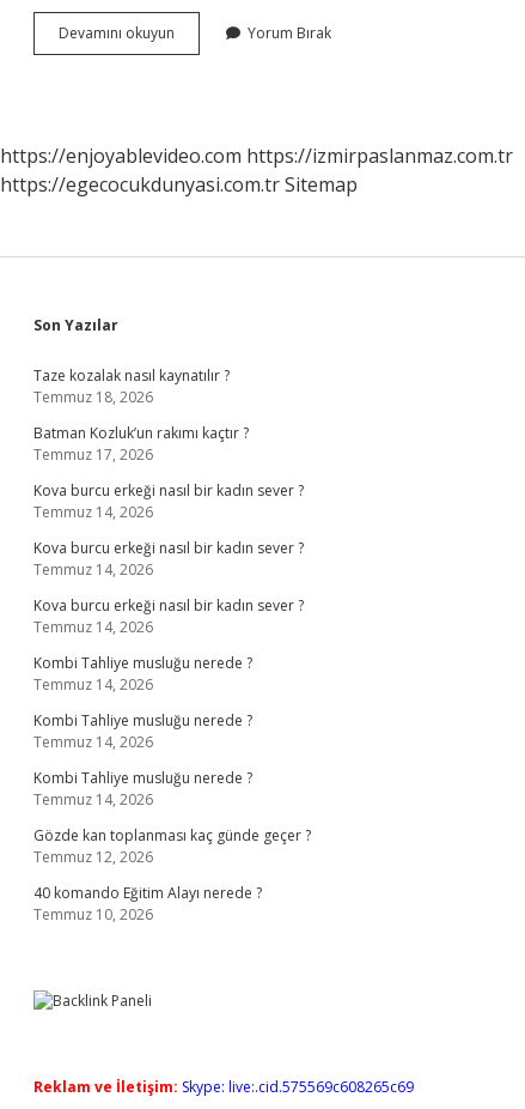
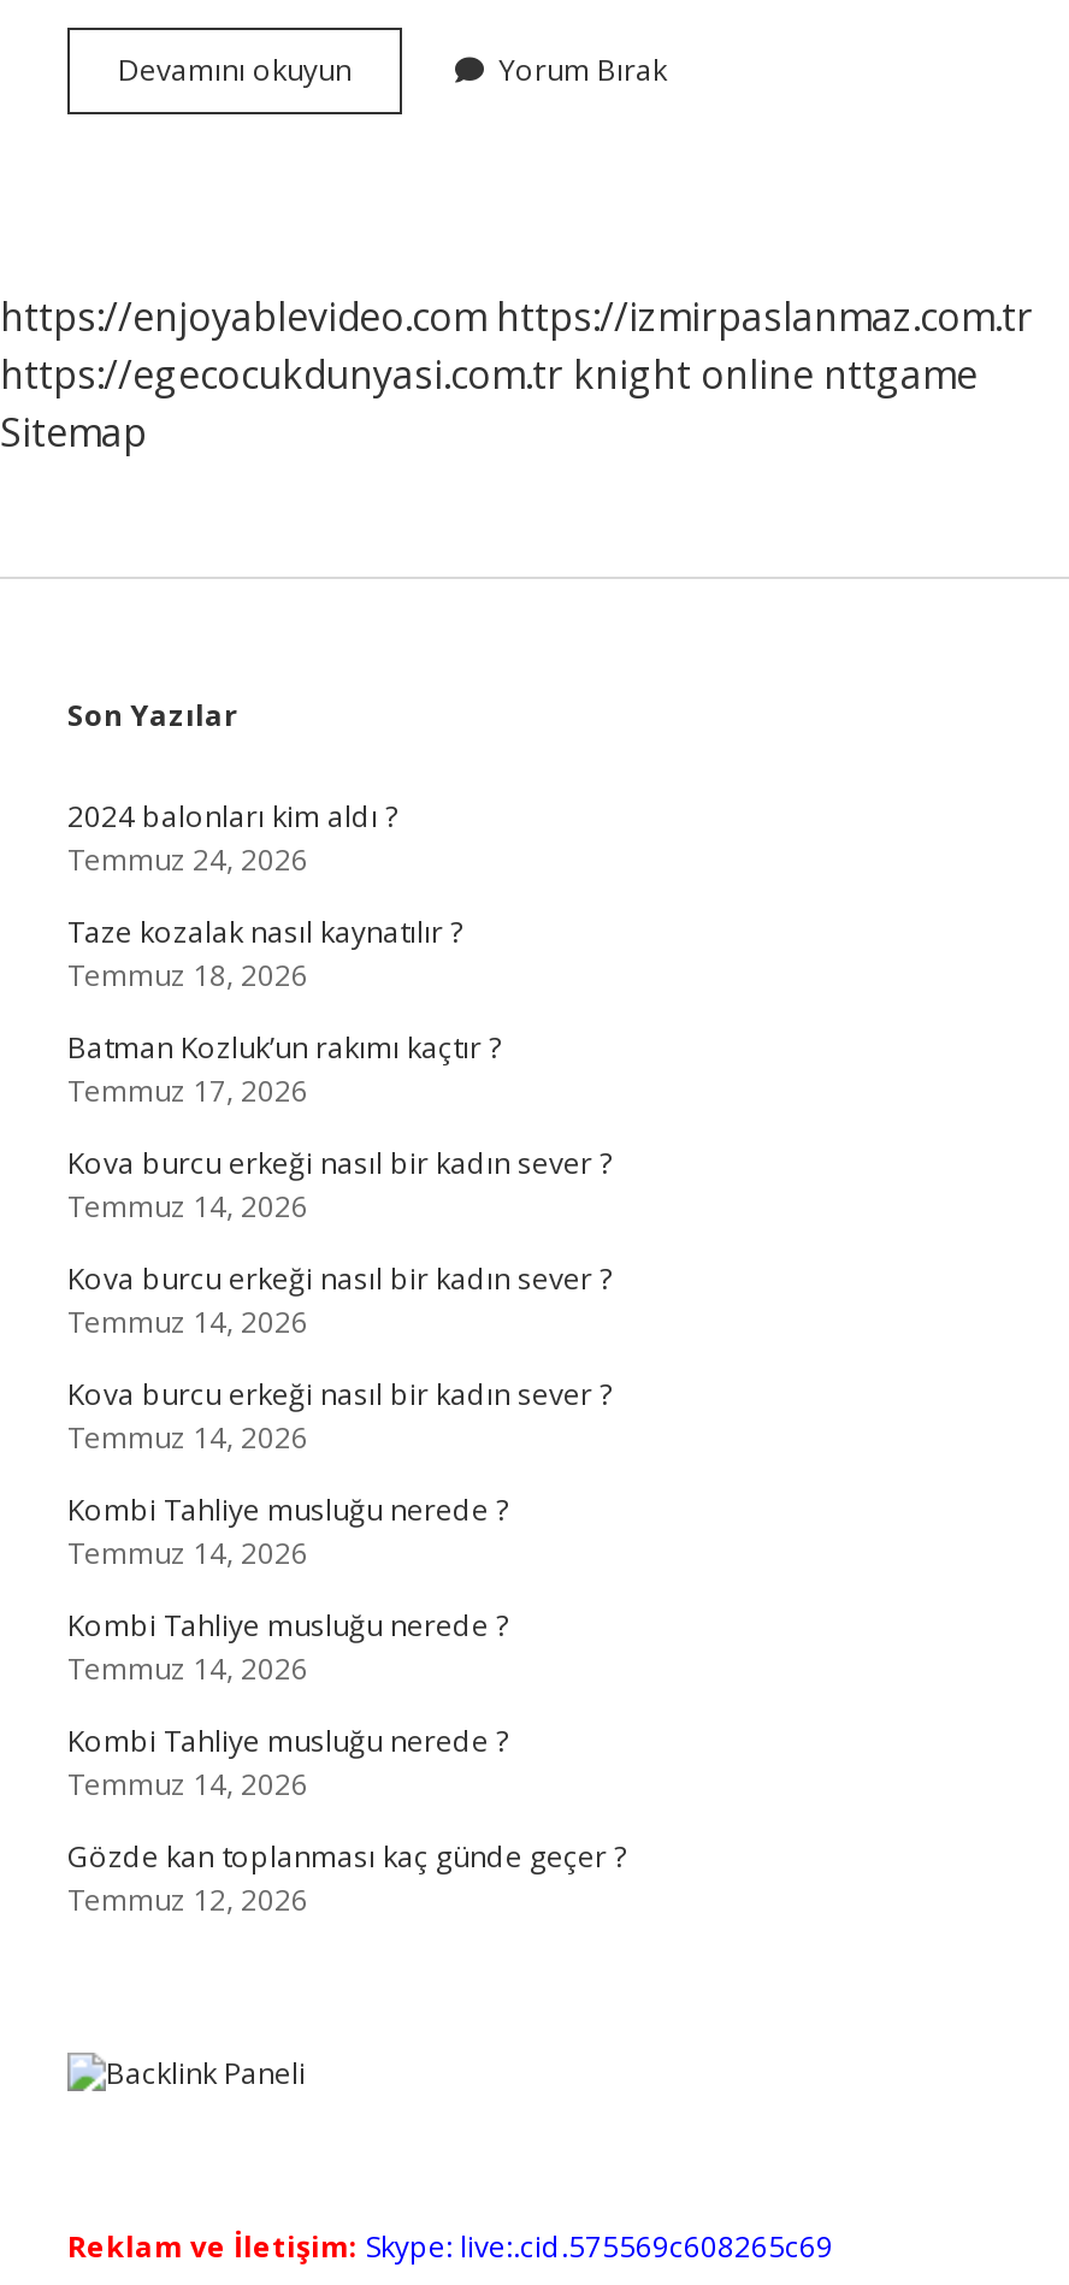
[0,171,358,198] https://egecocukdunyasi.com.tr Sitemap -> [0,348,978,459] https://egecocukdunyasi.com.tr knight online nttgame | Sitemap
none -> [67,796,397,880] 2024 balonları kim aldı ? | Temmuz 24, 2026
moved [33,365,311,867] -> [67,911,626,1920]: Taze kozalak nasıl kaynatılır ? | Temmuz 18, 2026 | Batman Kozluk’un rakımı kaçtır ? | ... | Gözde kan toplanması kaç günde geçer ? | Temmuz 12, 2026
[33,883,262,925] 40 komando Eğitim Alayı nerede ? | Temmuz 10, 2026 -> none

